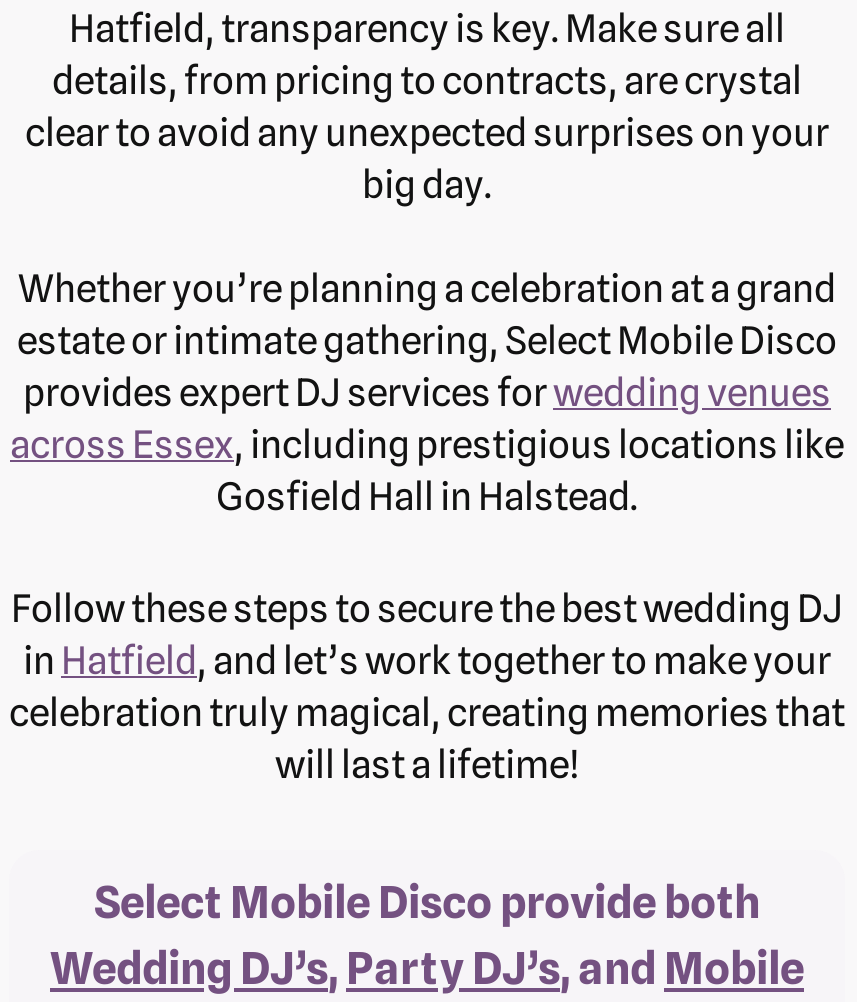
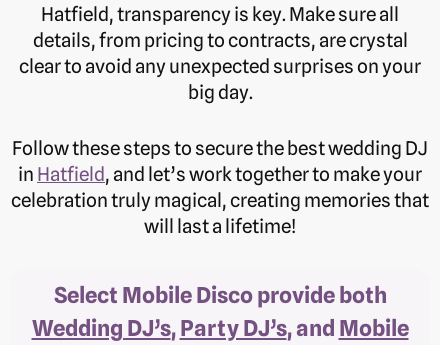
[10,266,844,518] Whether you’re planning a celebration at a grand | estate or intimate gathering, Select Mobile Disco | provides expert DJ services forwedding venues | across Essex, including prestigious locations like | Gosfield Hall in Halstead. -> none

